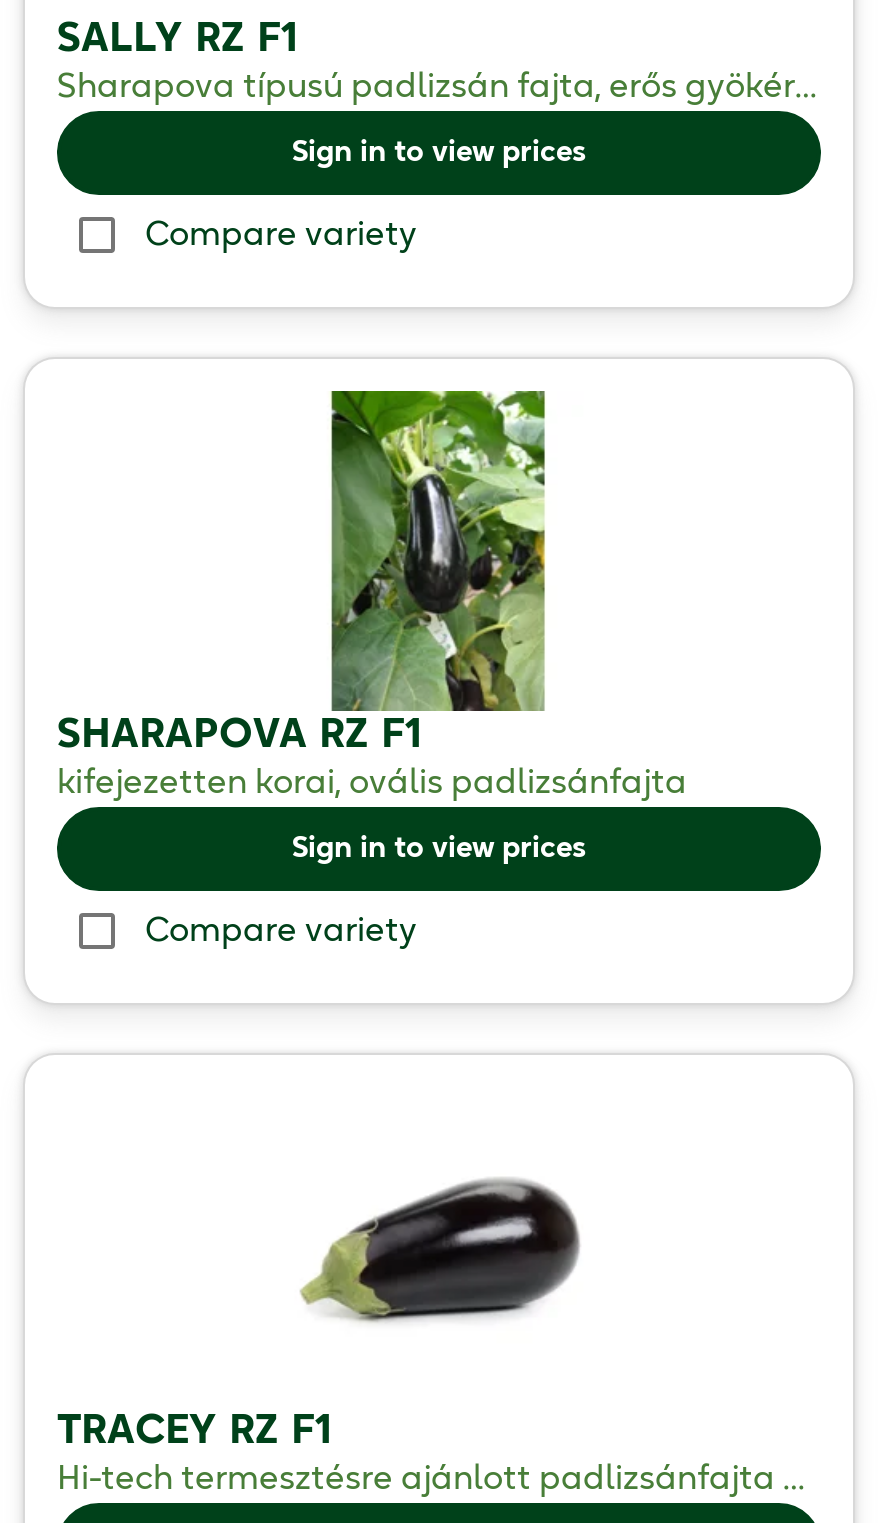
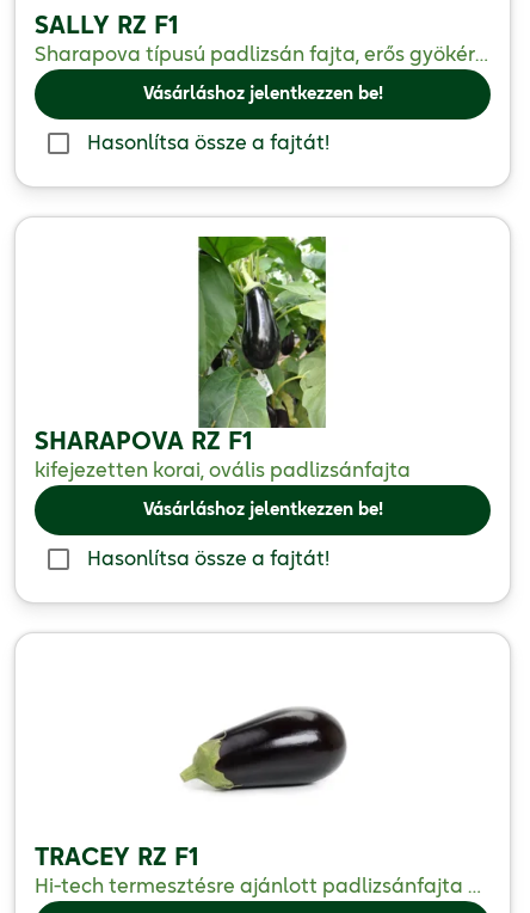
[292,139,586,167] Sign in to view prices -> [143,86,383,103] Vásárláshoz jelentkezzen be!
[145,219,417,251] Compare variety -> [87,134,329,153] Hasonlítsa össze a fajtát!
[292,835,586,863] Sign in to view prices -> [143,502,383,519] Vásárláshoz jelentkezzen be!
[145,915,417,947] Compare variety -> [87,550,329,569] Hasonlítsa össze a fajtát!

